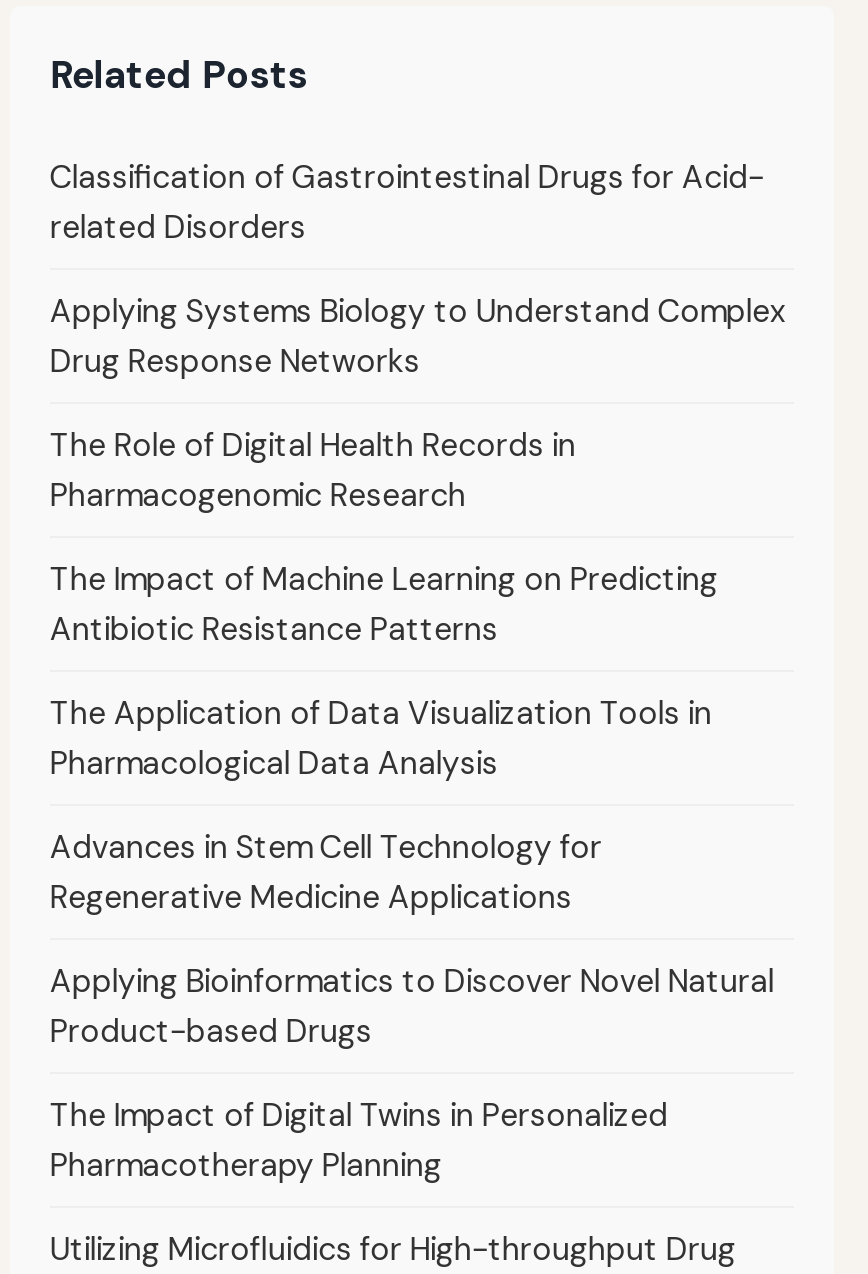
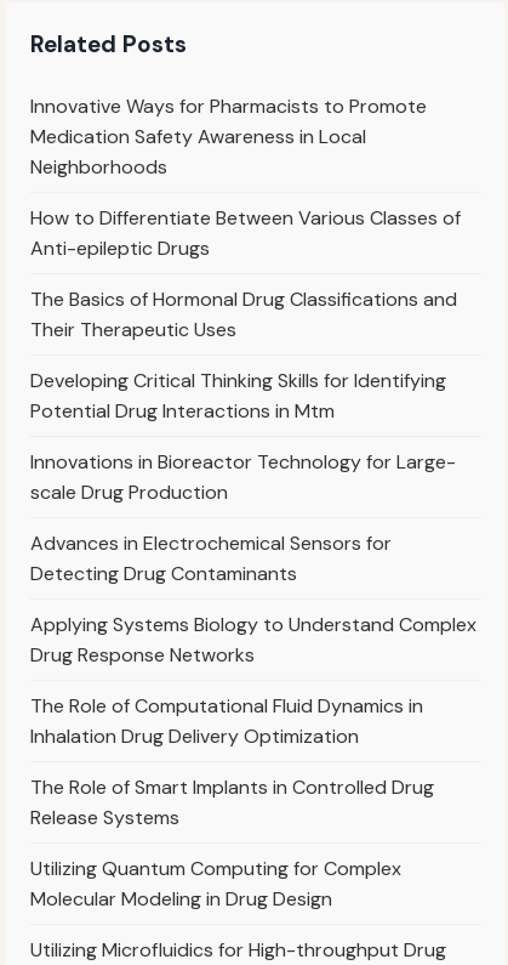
[50,156,764,248] Classification of Gastrointestinal Drugs for Acid- | related Disorders -> [30,94,461,586] Innovative Ways for Pharmacists to Promote | Medication Safety Awareness in Local | Neighborhoods | How to Differentiate Between Various Classes of | Anti-epileptic Drugs | The Basics of Hormonal Drug Classifications and | Their Therapeutic Uses | Developing Critical Thinking Skills for Identifying | Potential Drug Interactions in Mtm | Innovations in Bioreactor Technology for Large- | scale Drug Production | Advances in Electrochemical Sensors for | Detecting Drug Contaminants
moved [50,290,786,382] -> [30,612,476,668]: Applying Systems Biology to Understand Complex | Drug Response Networks
[50,424,774,1186] The Role of Digital Health Records in | Pharmacogenomic Research | The Impact of Machine Learning on Predicting | Antibiotic Resistance Patterns | The Application of Data Visualization Tools in | Pharmacological Data Analysis | Advances in Stem Cell Technology for | Regenerative Medicine Applications | Applying Bioinformatics to Discover Novel Natural | Product-based Drugs | The Impact of Digital Twins in Personalized | Pharmacotherapy Planning -> [30,693,434,912] The Role of Computational Fluid Dynamics in | Inhalation Drug Delivery Optimization | The Role of Smart Implants in Controlled Drug | Release Systems | Utilizing Quantum Computing for Complex | Molecular Modeling in Drug Design

